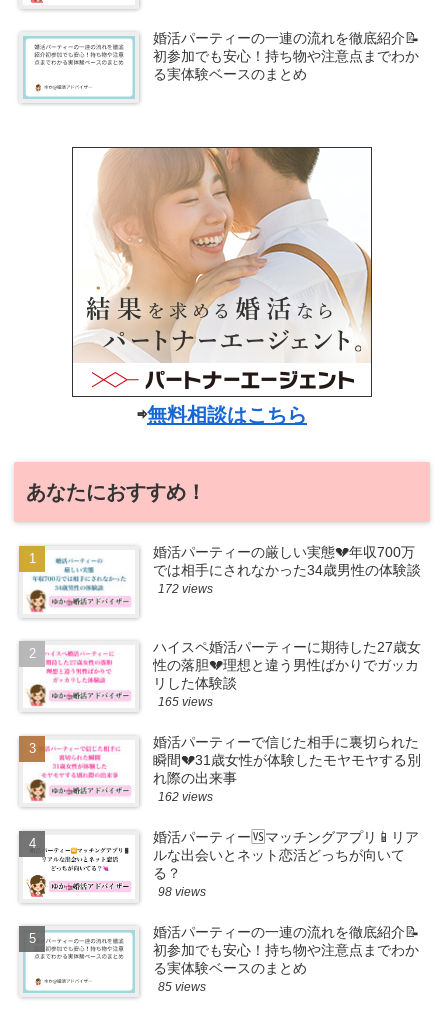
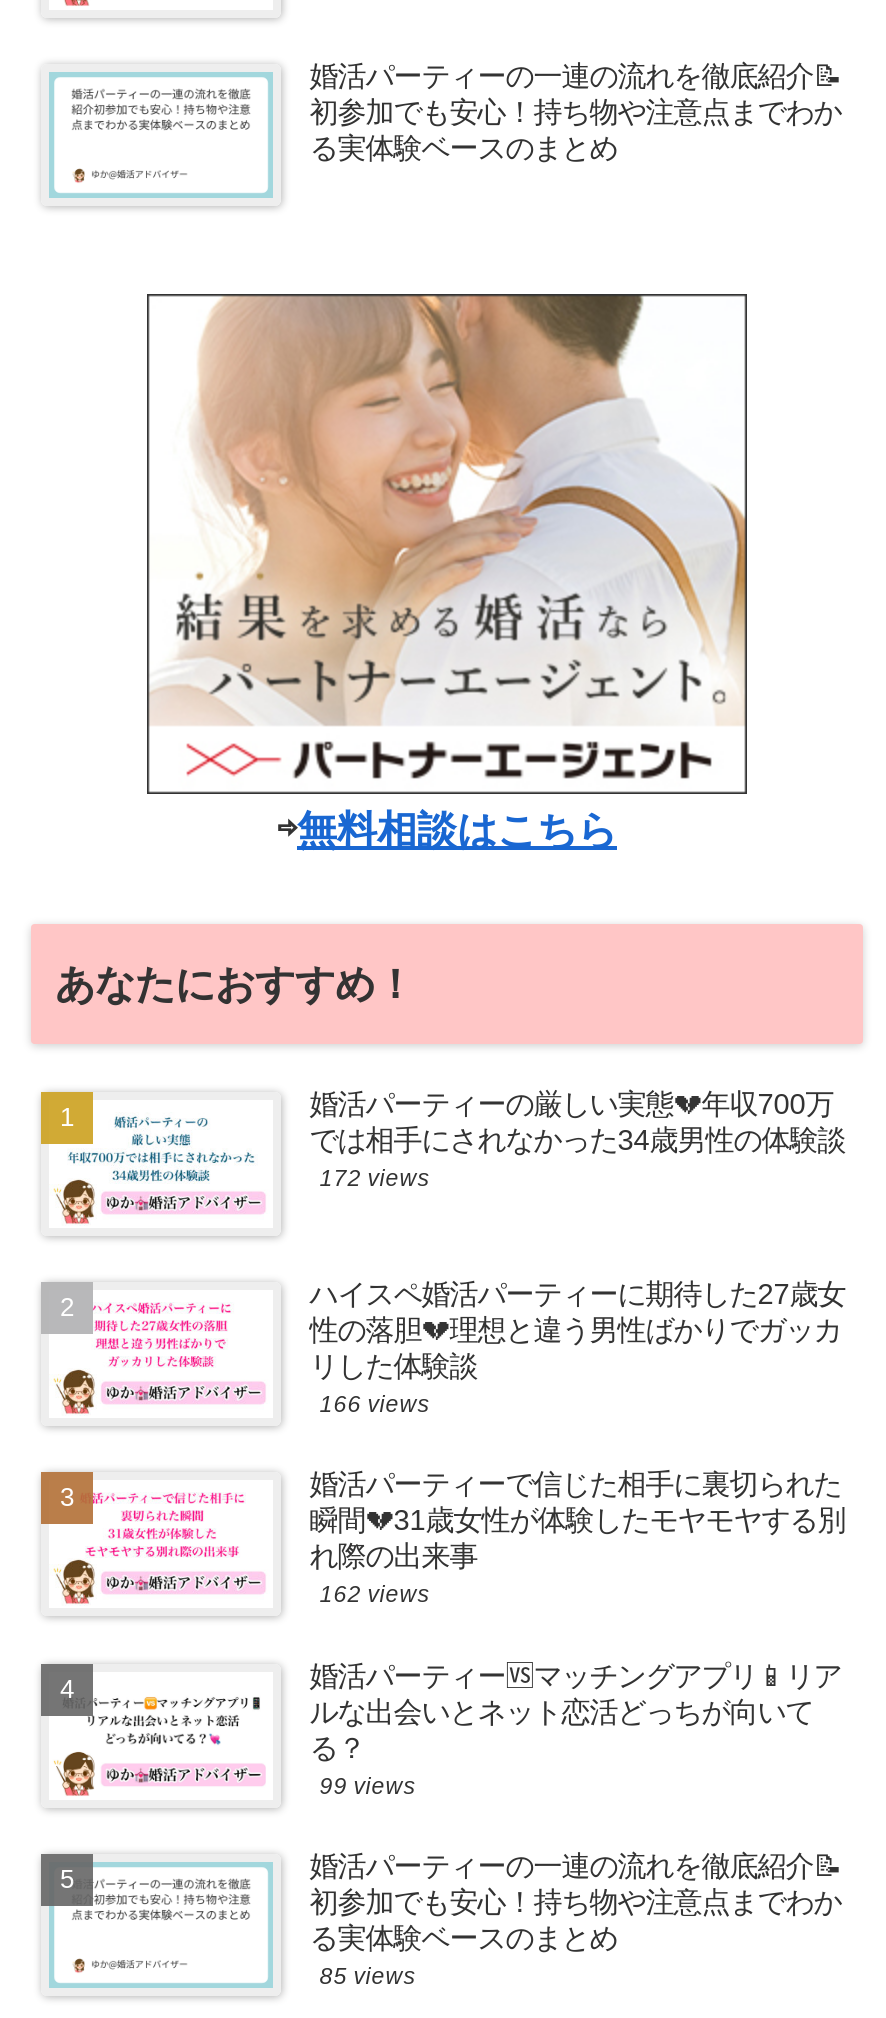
[158,696,213,708] 165 views -> [319,1393,429,1417] 166 views
[158,886,206,898] 98 views -> [319,1774,415,1798] 99 views

